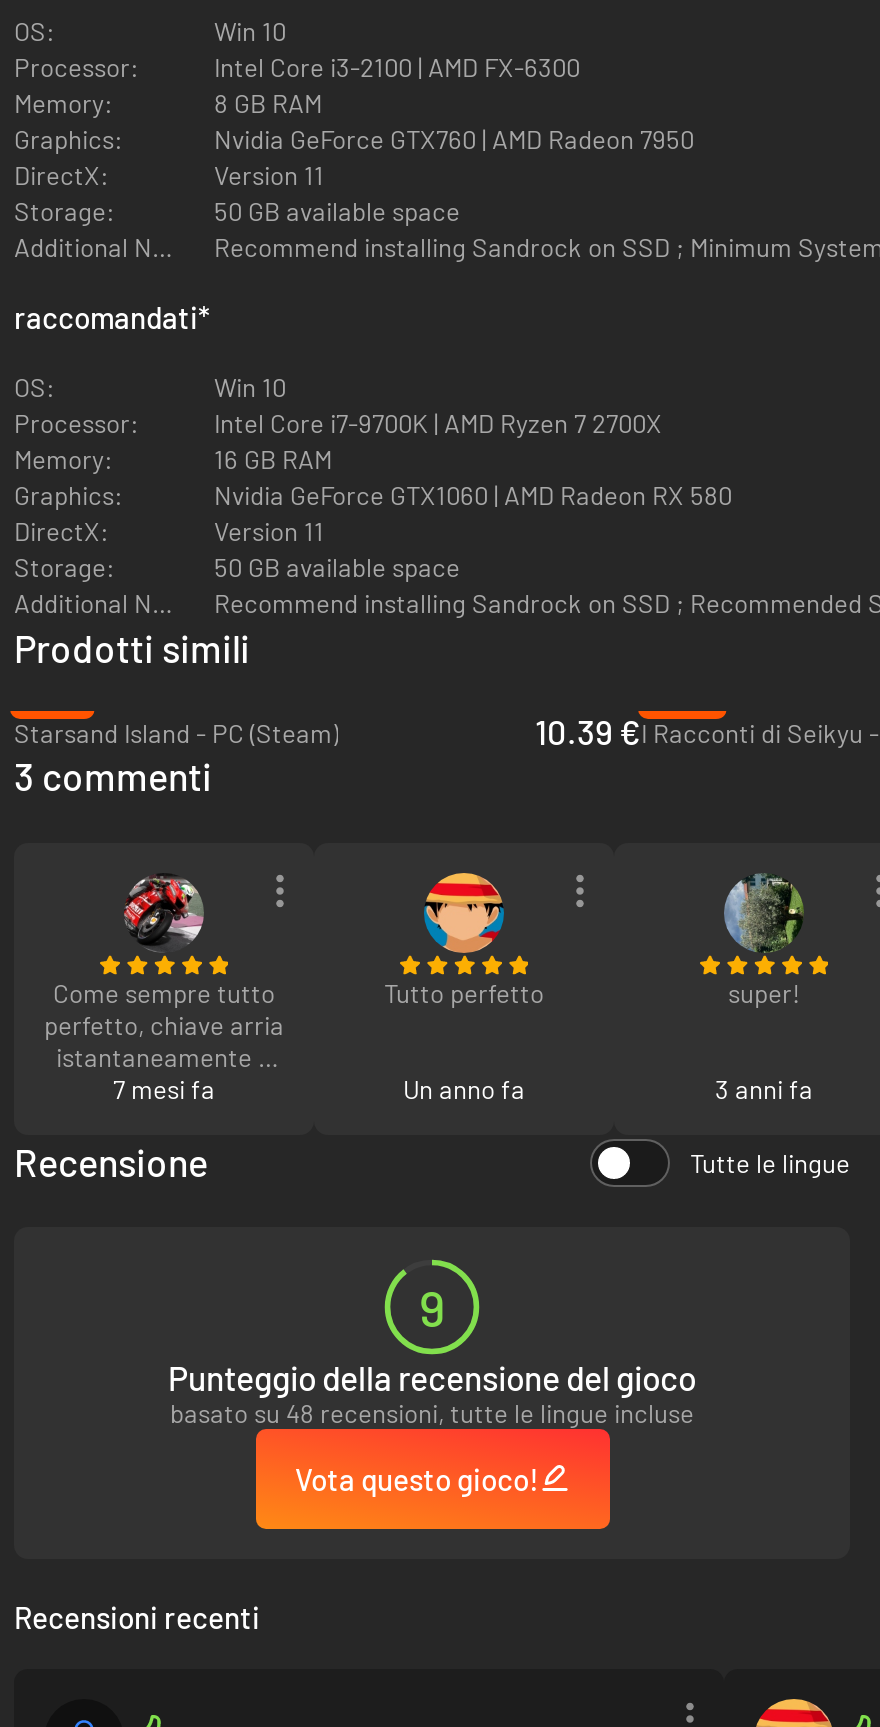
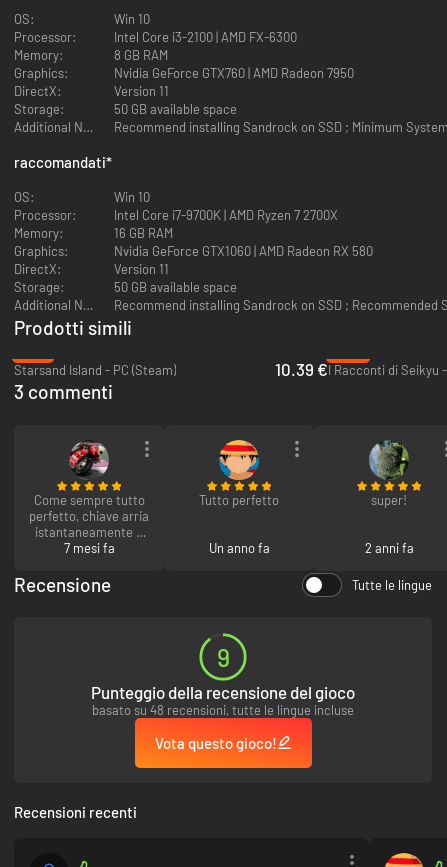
[715,1073,813,1105] 3 anni fa -> [364,540,413,556] 2 anni fa

